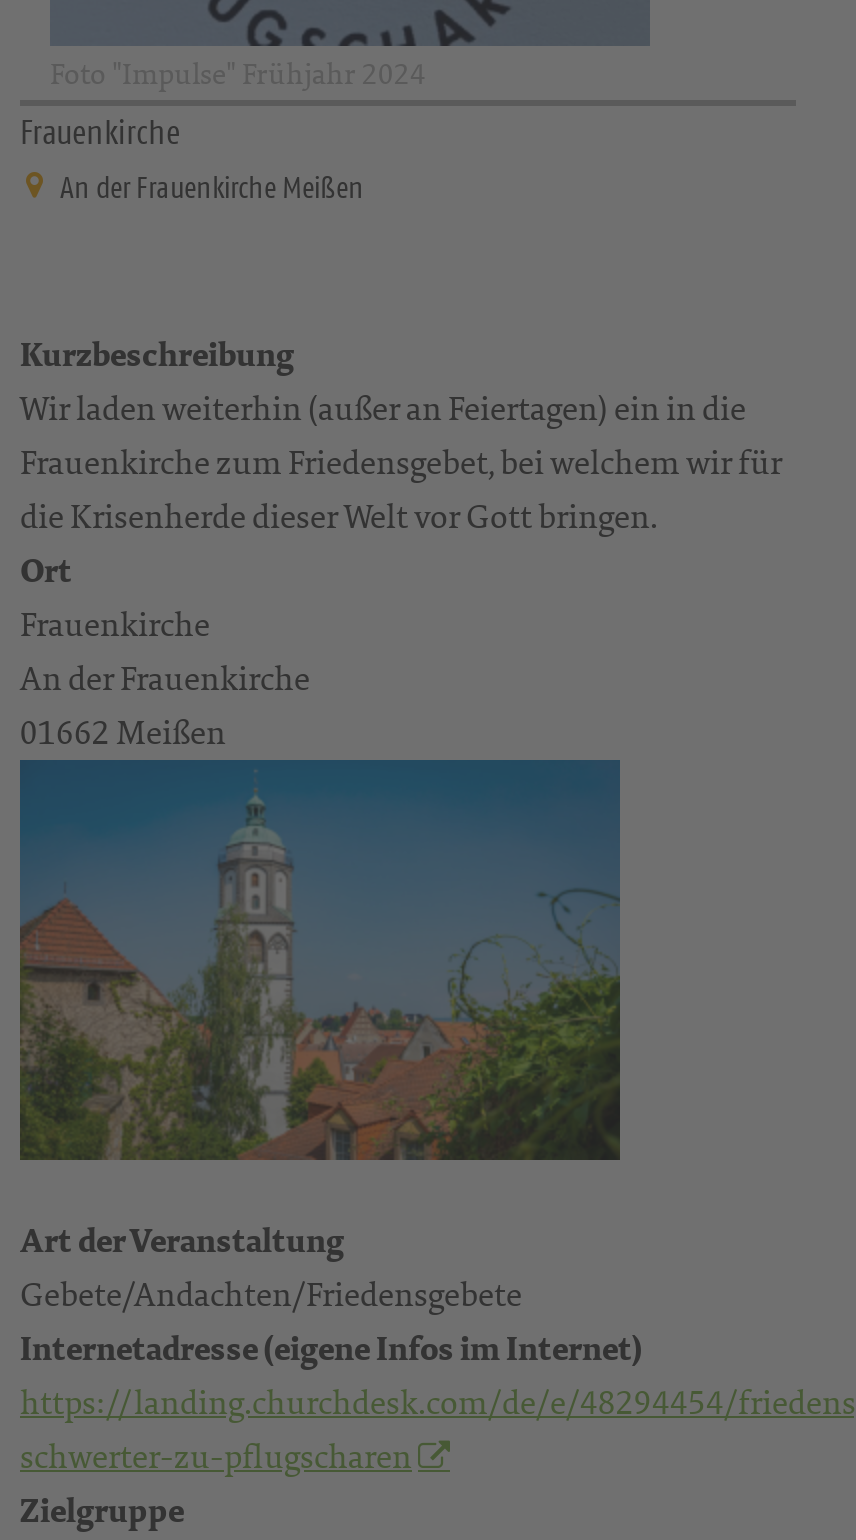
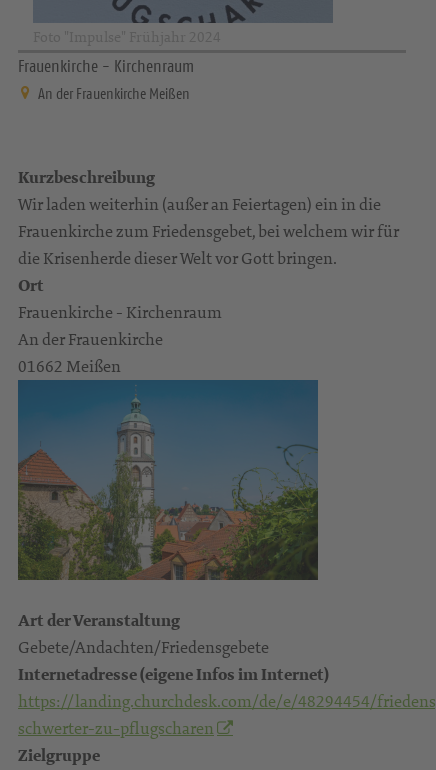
[20,110,180,154] Frauenkirche -> [18,55,194,77] Frauenkirche - Kirchenraum
[20,602,210,646] Frauenkirche -> [18,301,222,323] Frauenkirche - Kirchenraum

